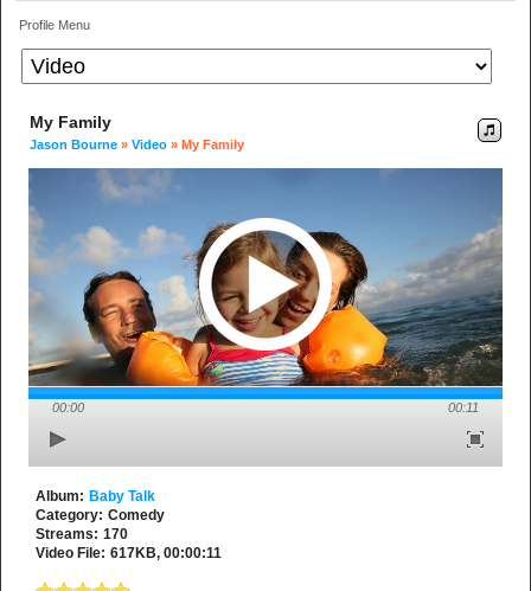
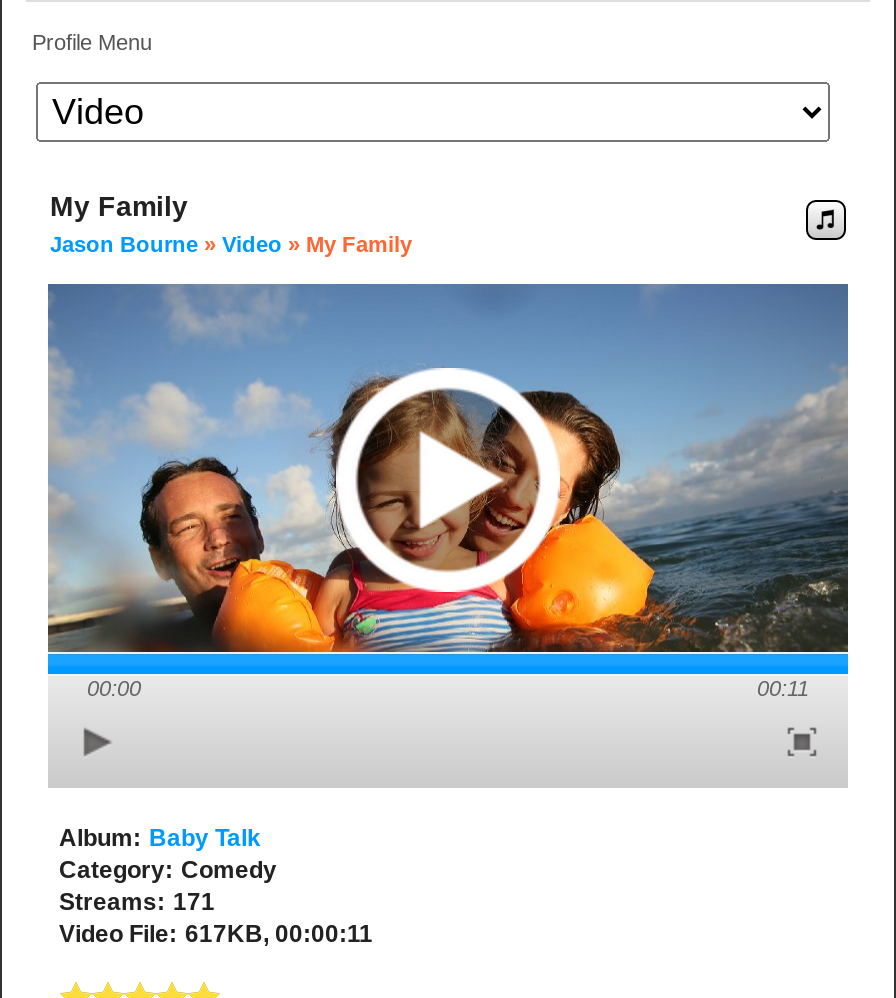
[35,526,127,542] Streams: 170 -> [59,888,215,916] Streams: 171

